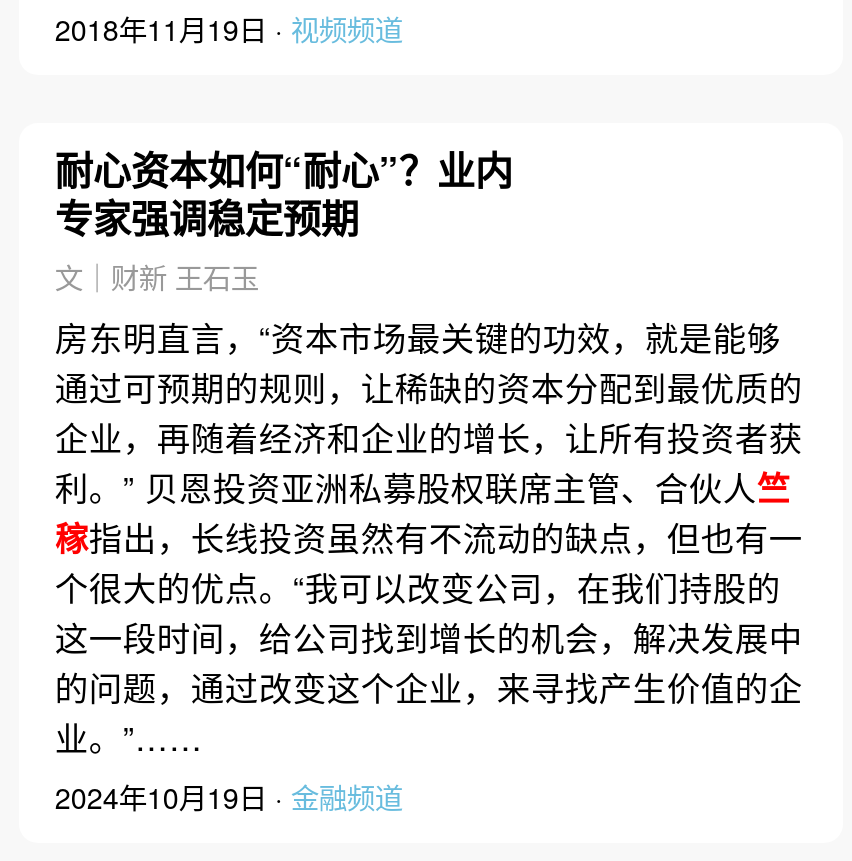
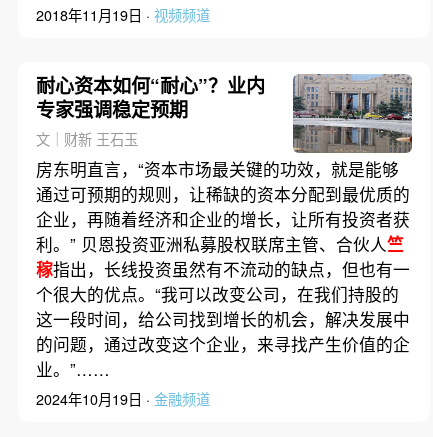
none -> [292,73,413,154] [image]

